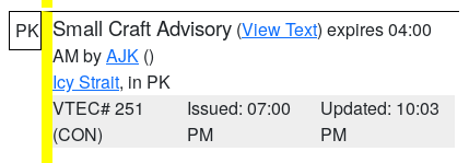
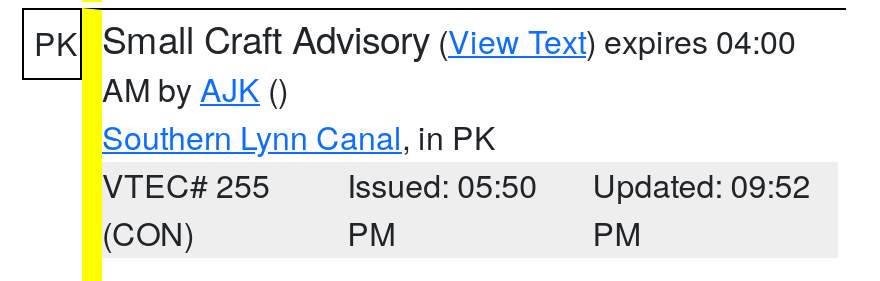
[52,69,171,120] Icy Strait, in PK | VTEC# 251 -> [102,114,496,208] Southern Lynn Canal, in PK | VTEC# 255
[187,95,290,120] Issued: 07:00 -> [347,162,537,208] Issued: 05:50
[321,95,440,120] Updated: 10:03 -> [592,162,810,208] Updated: 09:52

